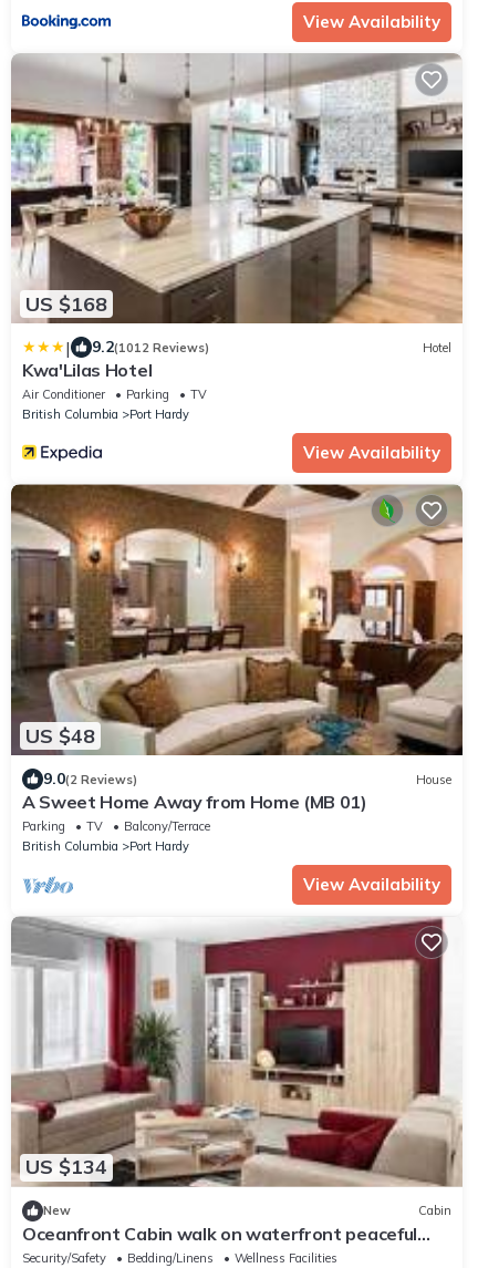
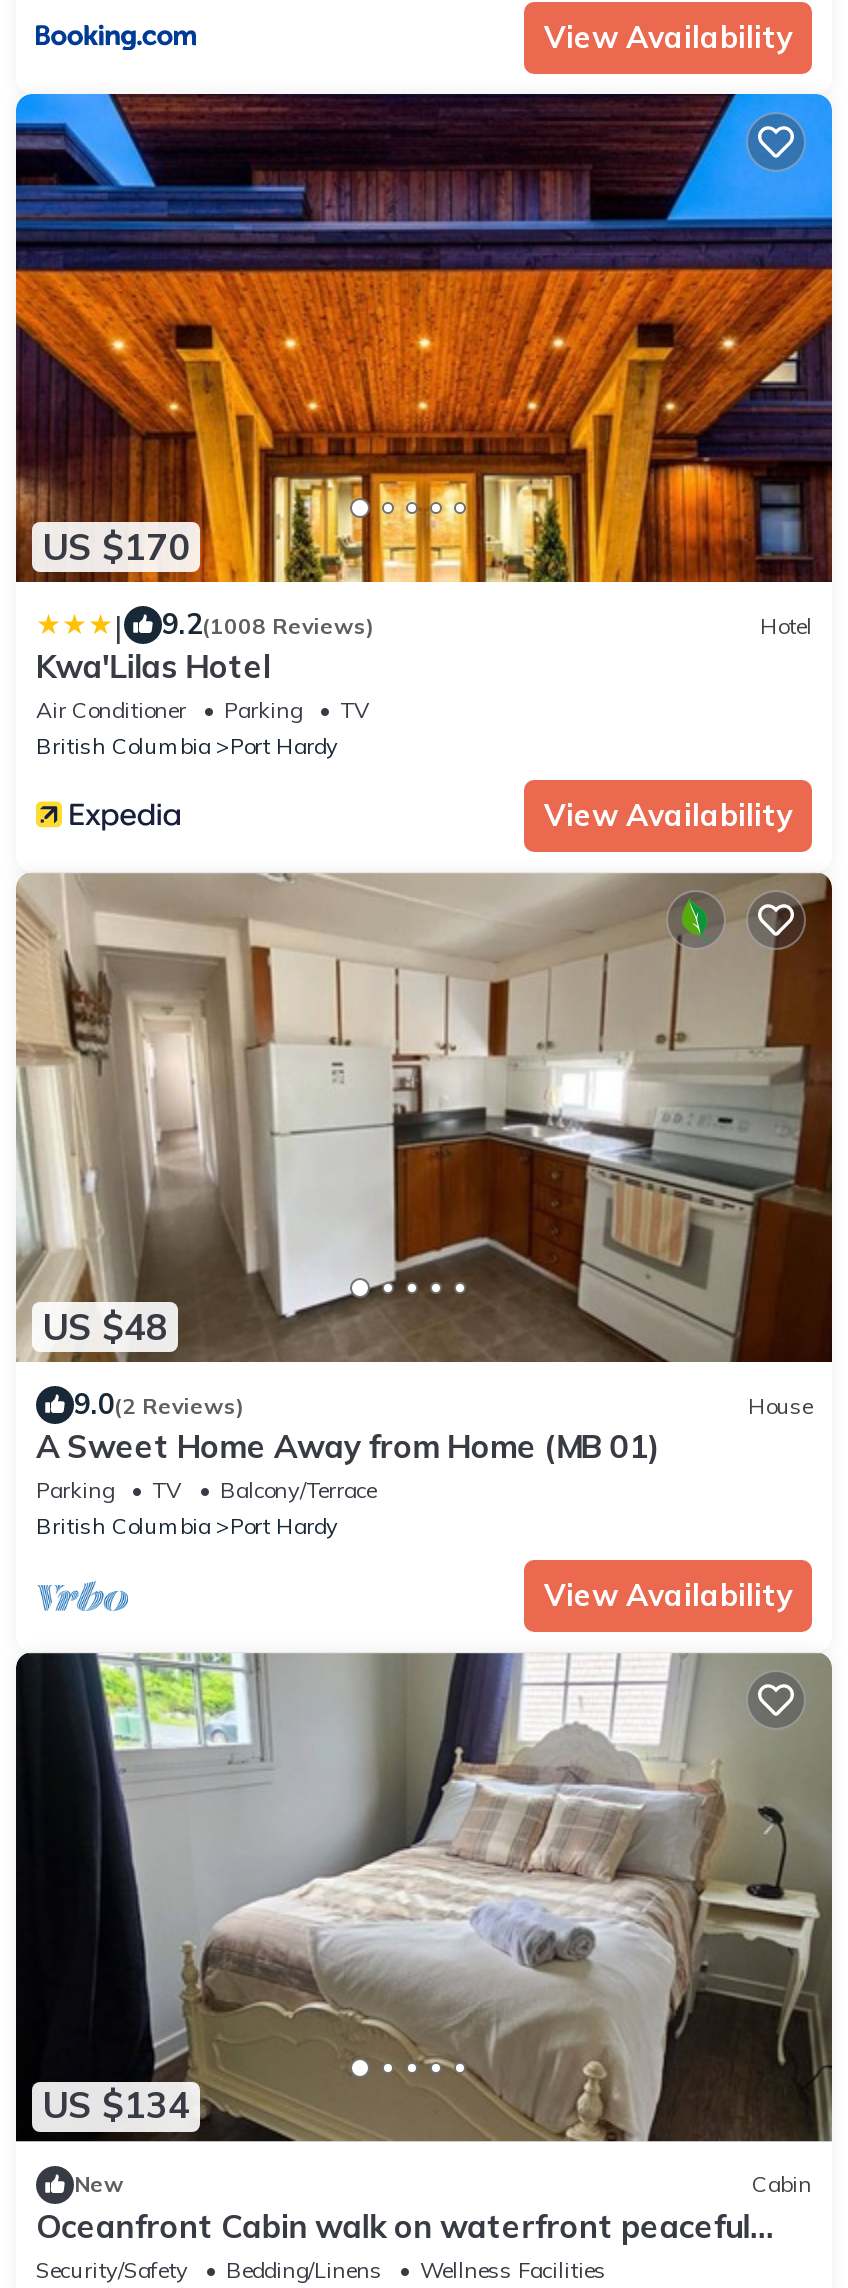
[10,52,464,324] [image] | US $168 -> [14,92,834,584] [image] | US $170
[92,337,209,357] 9.2(1012 Reviews) -> [162,607,374,643] 9.2(1008 Reviews)
[10,484,463,755] [image] -> [16,874,834,1362] [image]
[10,916,463,1187] [image] -> [14,1652,834,2142] [image]

